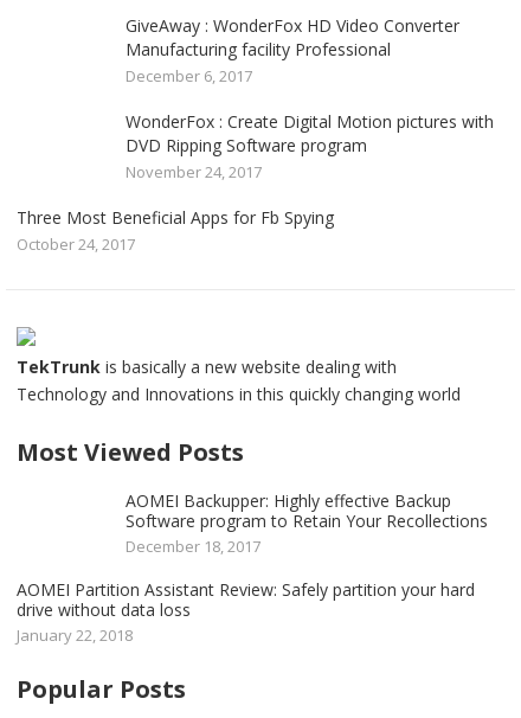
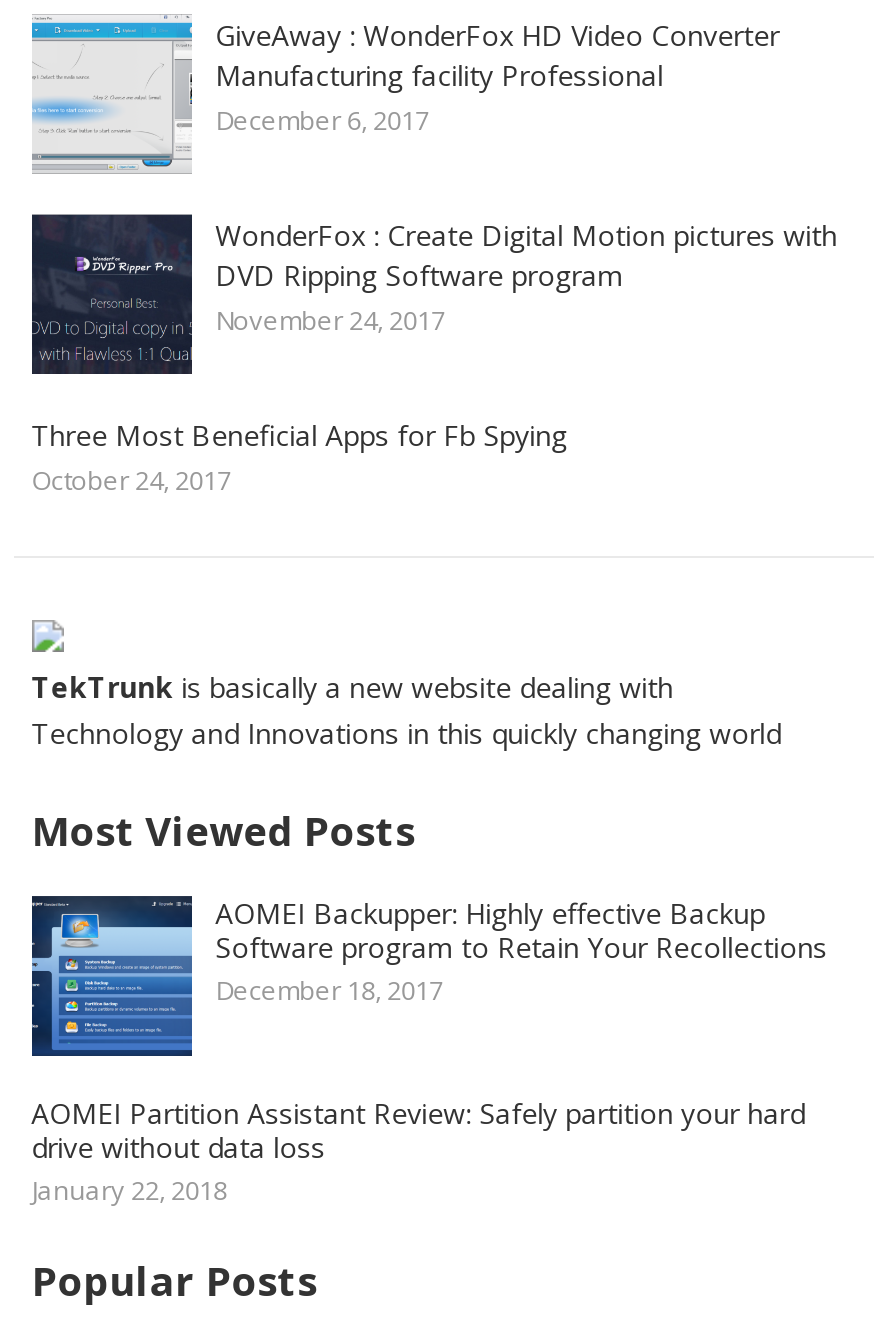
none -> [30,14,194,174] [image]
none -> [30,212,194,376] [image]
none -> [30,894,194,1058] [image]

